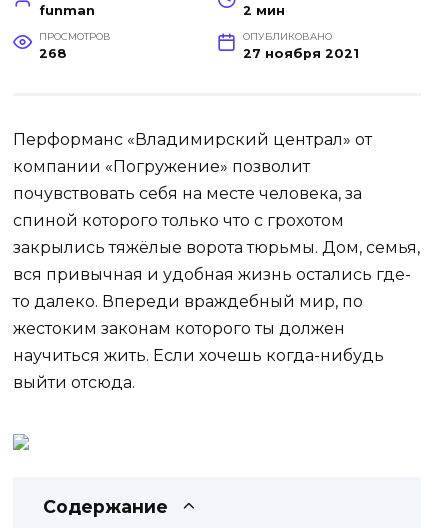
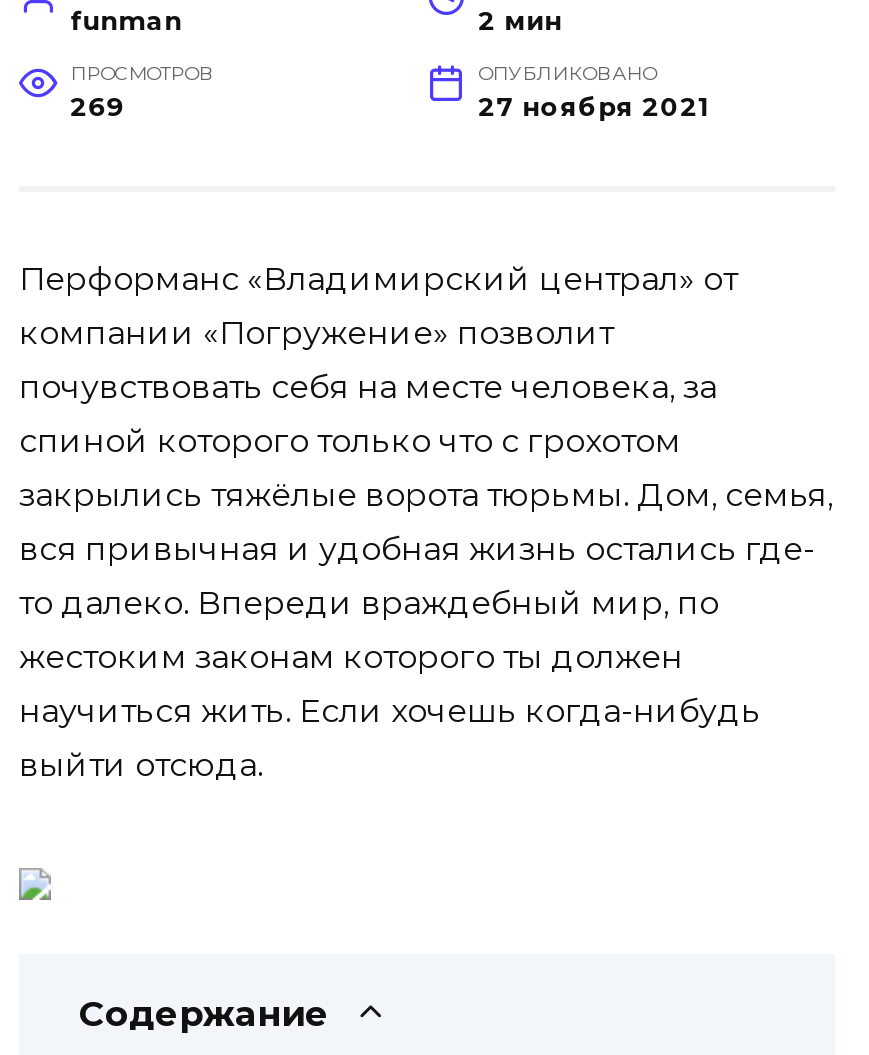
[39,46,67,61] 268 -> [70,92,124,122] 269

